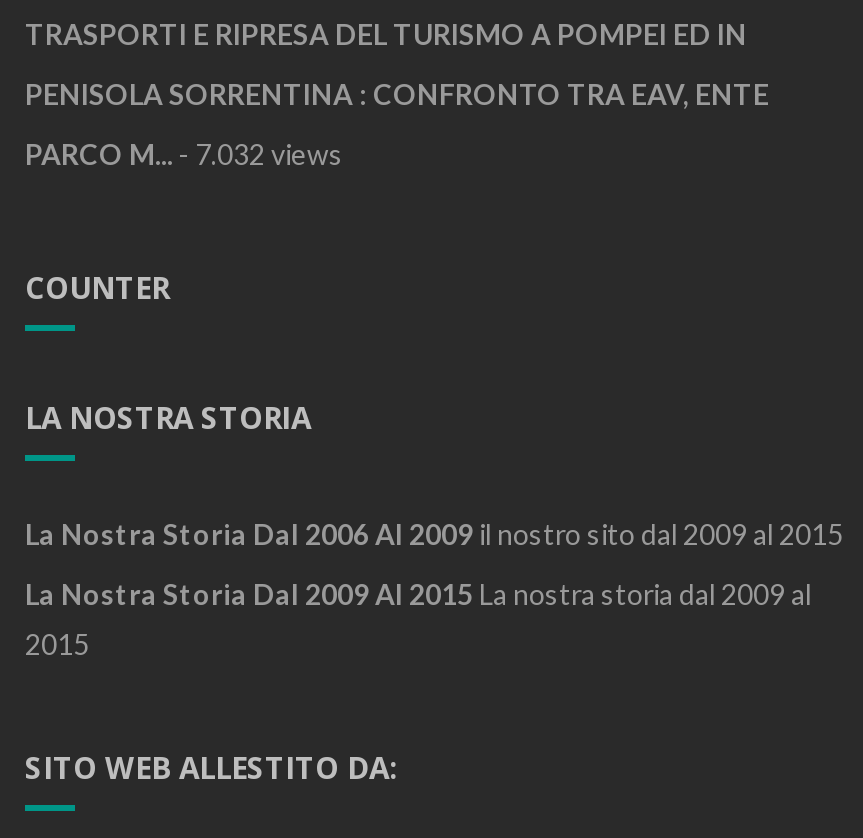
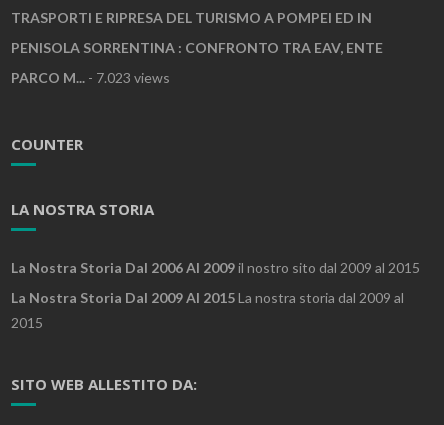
[25,136,343,170] PARCO M... - 7.032 views -> [11,69,170,86] PARCO M... - 7.023 views

